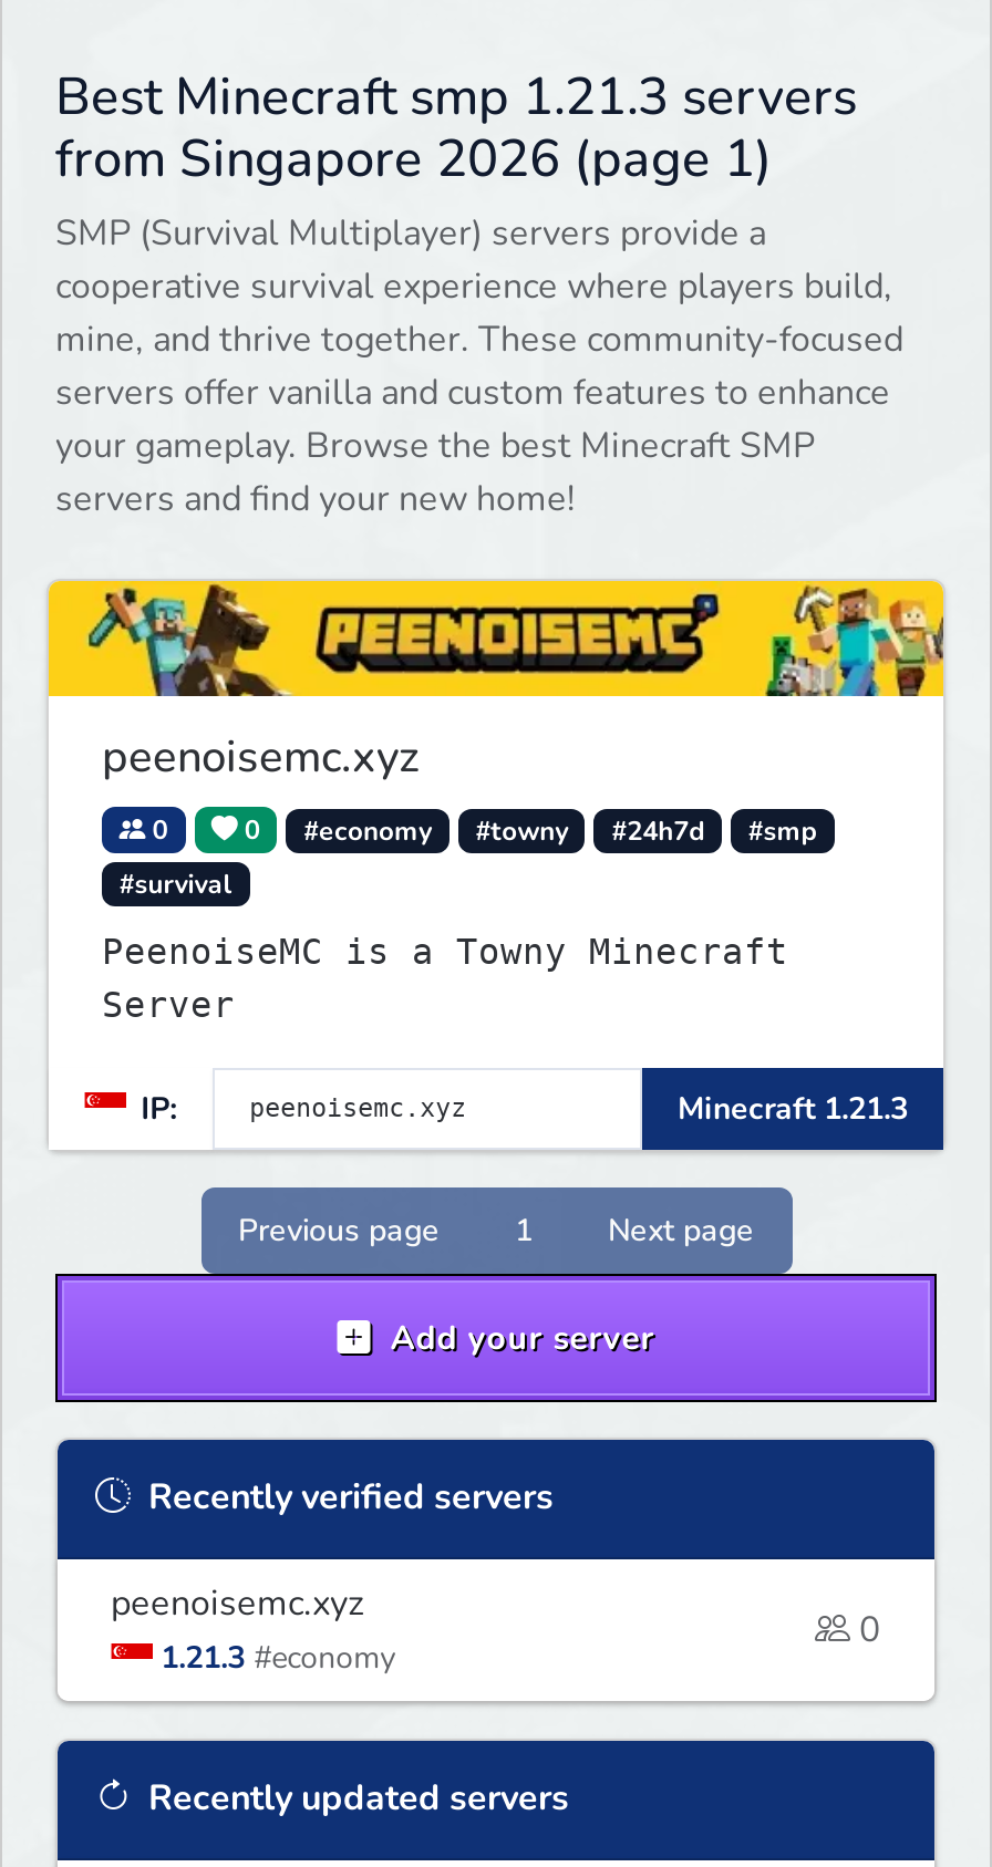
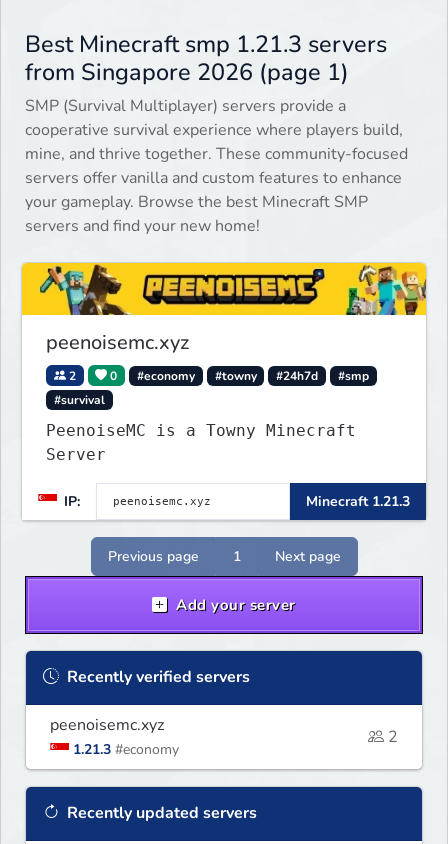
[146,813,817,849] 0 0 #economy #towny #24h7d #smp -> [66,368,369,384] 2 0 #economy #towny #24h7d #smp
[859,1606,881,1655] 0 -> [388,726,398,748] 2

